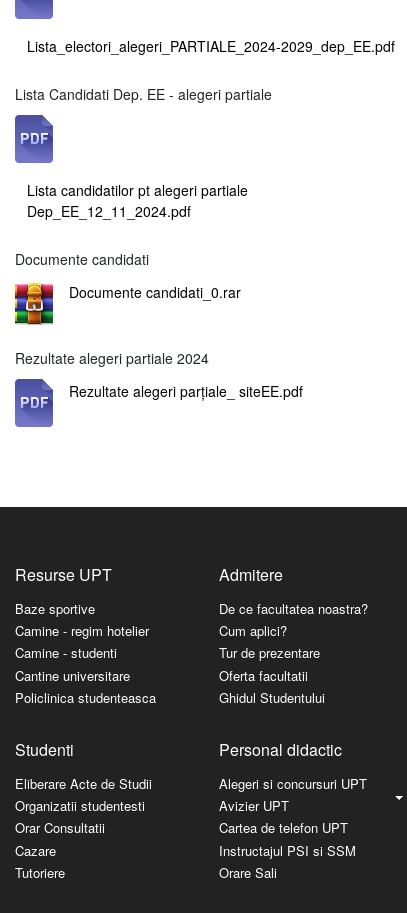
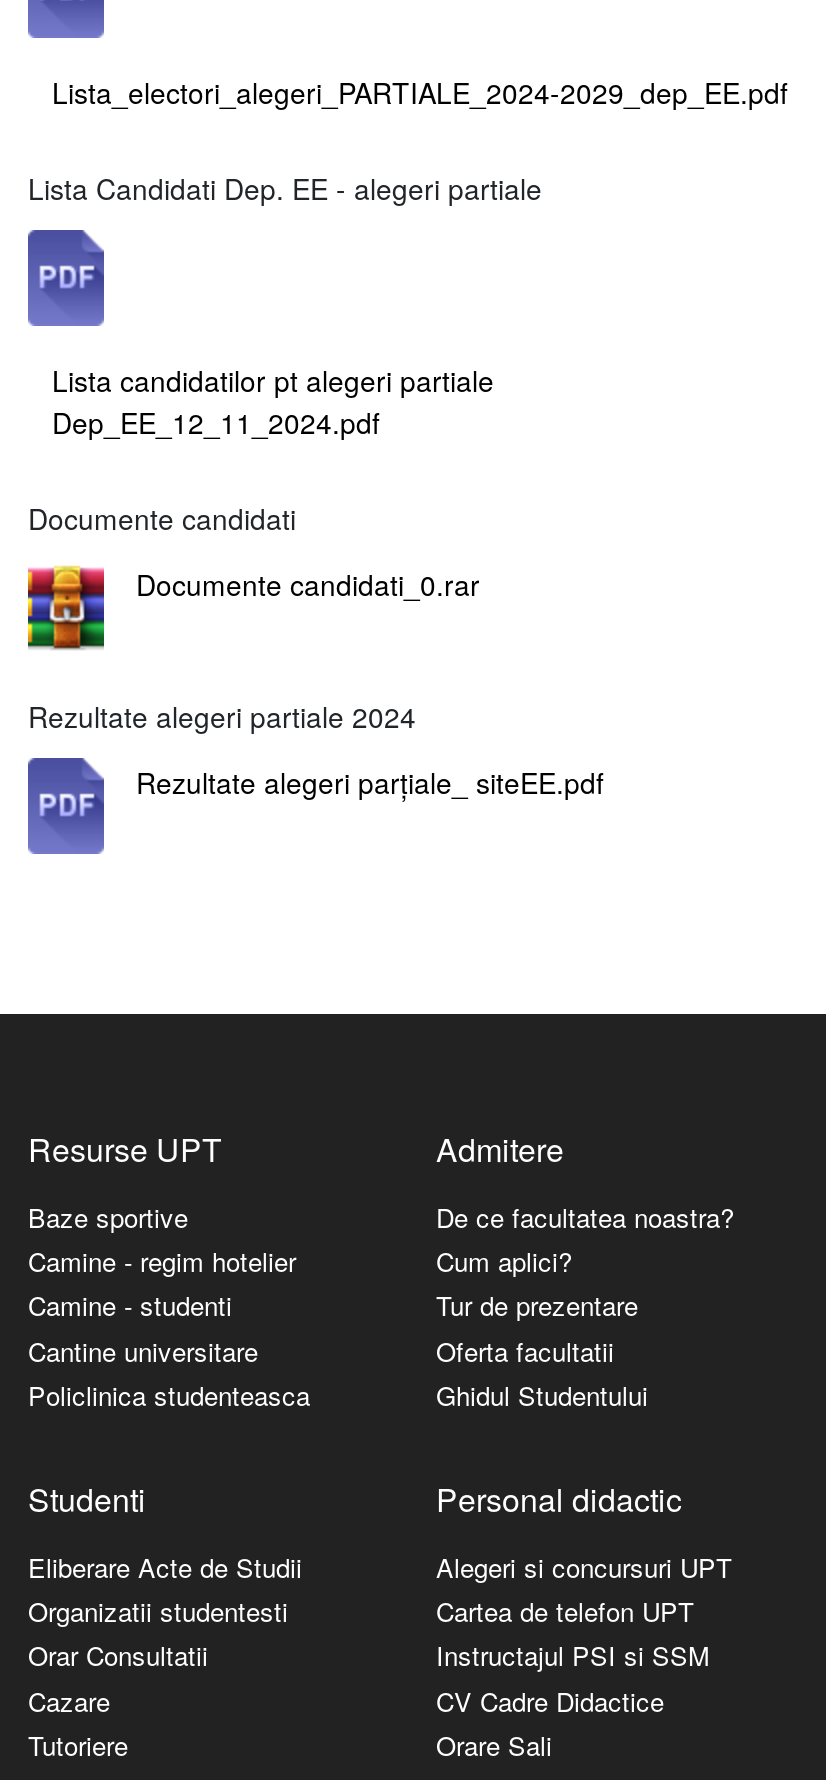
[219,796,289,815] Avizier UPT -> none
moved [219,818,356,860] -> [436,1592,710,1675]: Cartea de telefon UPT | Instructajul PSI si SSM
none -> [436,1681,664,1719] CV Cadre Didactice

